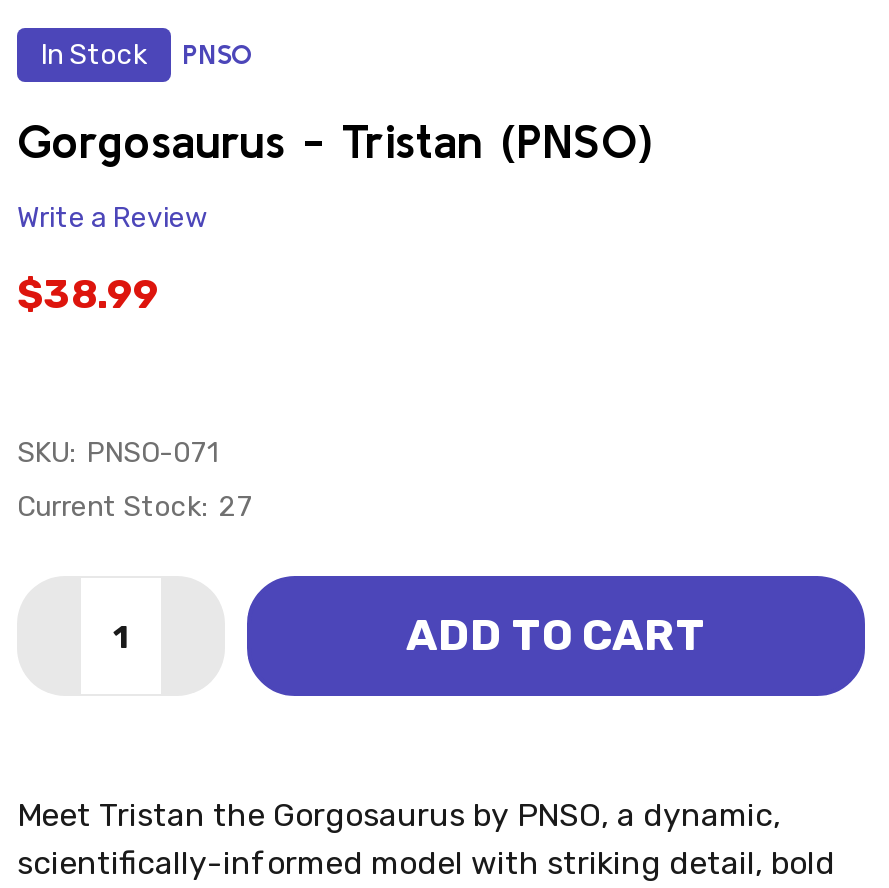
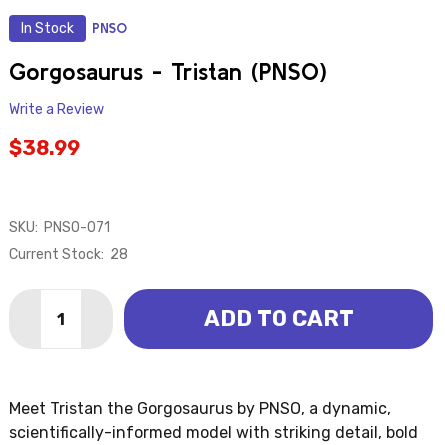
[17,490,253,524] Current Stock: 27 -> [9,246,128,263] Current Stock: 28

